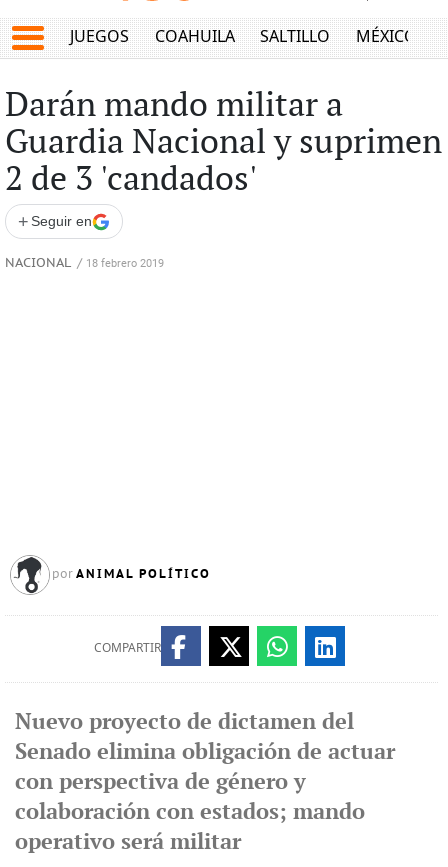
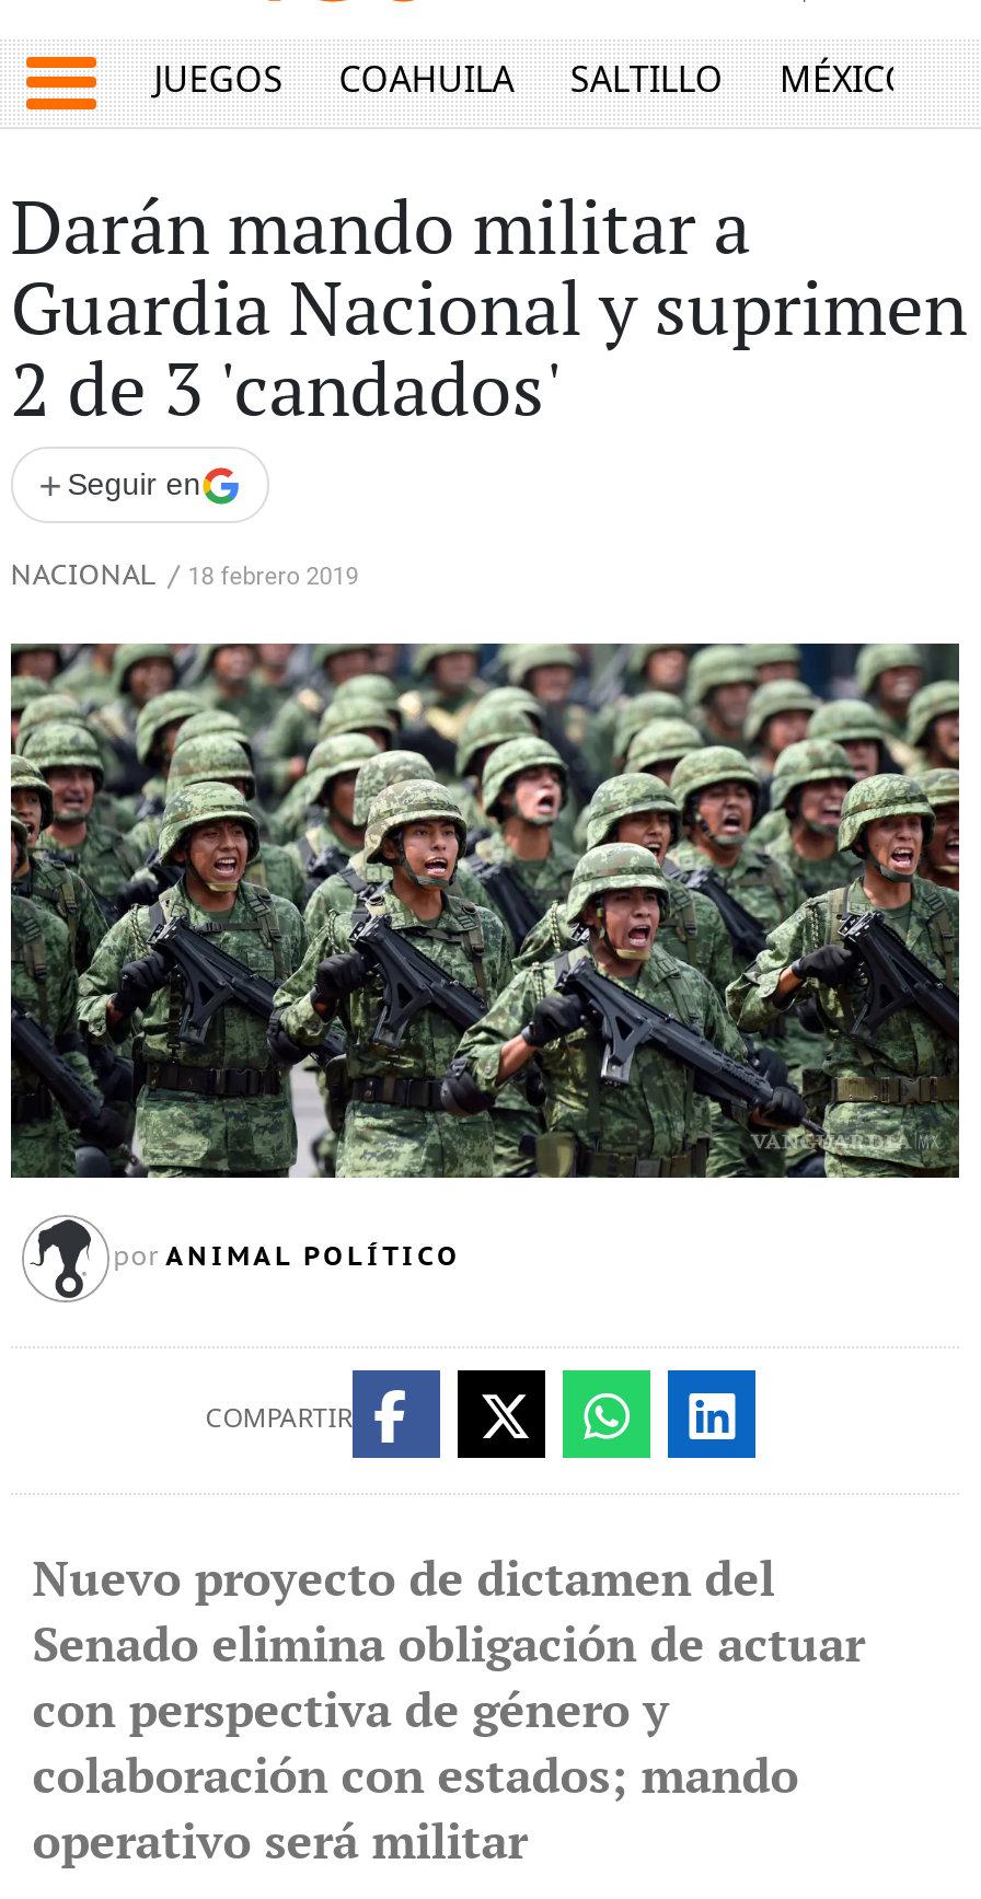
none -> [9,641,961,1180] [image]

